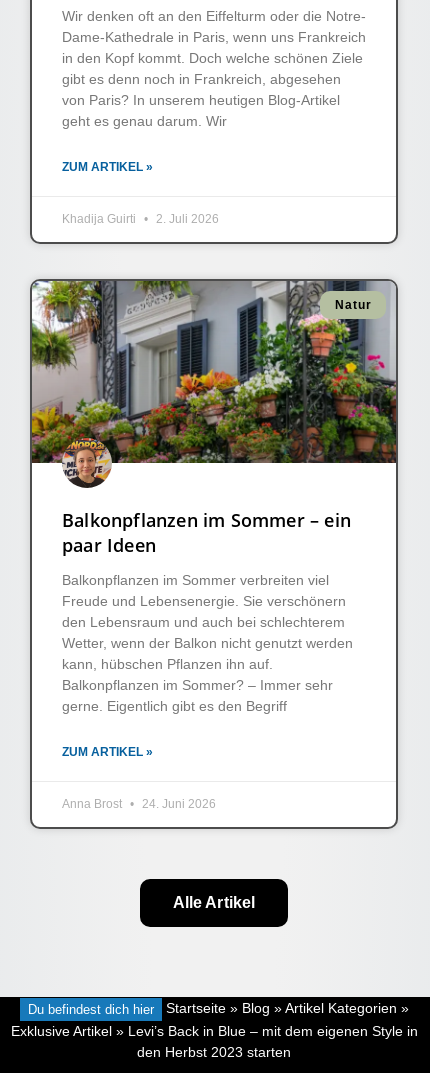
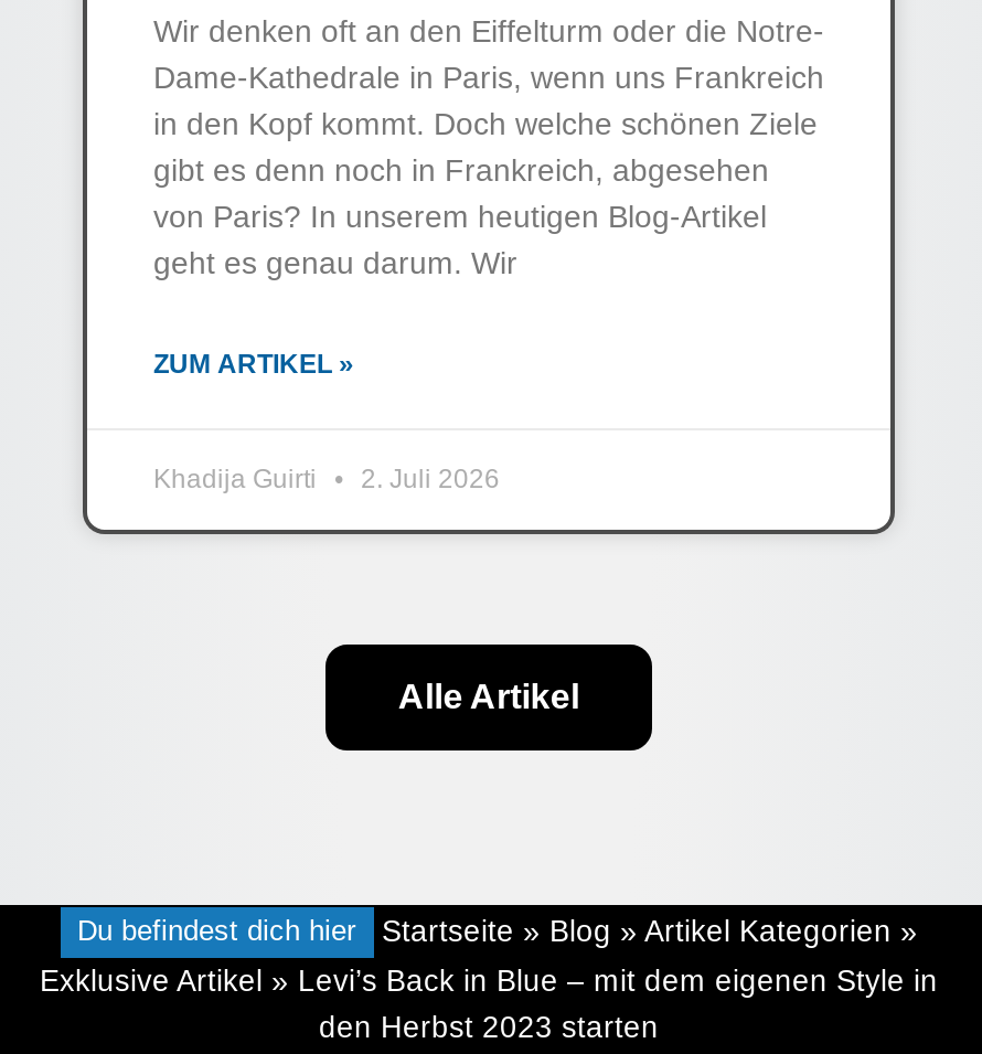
[31,278,397,489] [image] | Natur -> none
[62,508,353,759] Balkonpflanzen im Sommer – ein | paar Ideen | Balkonpflanzen im Sommer verbreiten viel | Freude und Lebensenergie. Sie verschönern | den Lebensraum und auch bei schlechterem | Wetter, wenn der Balkon nicht genutzt werden | kann, hübschen Pflanzen ihn auf. | Balkonpflanzen im Sommer? – Immer sehr | gerne. Eigentlich gibt es den Begriff | ZUM ARTIKEL » -> none
[62,797,216,811] Anna Brost | 24. Juni 2026 -> none

